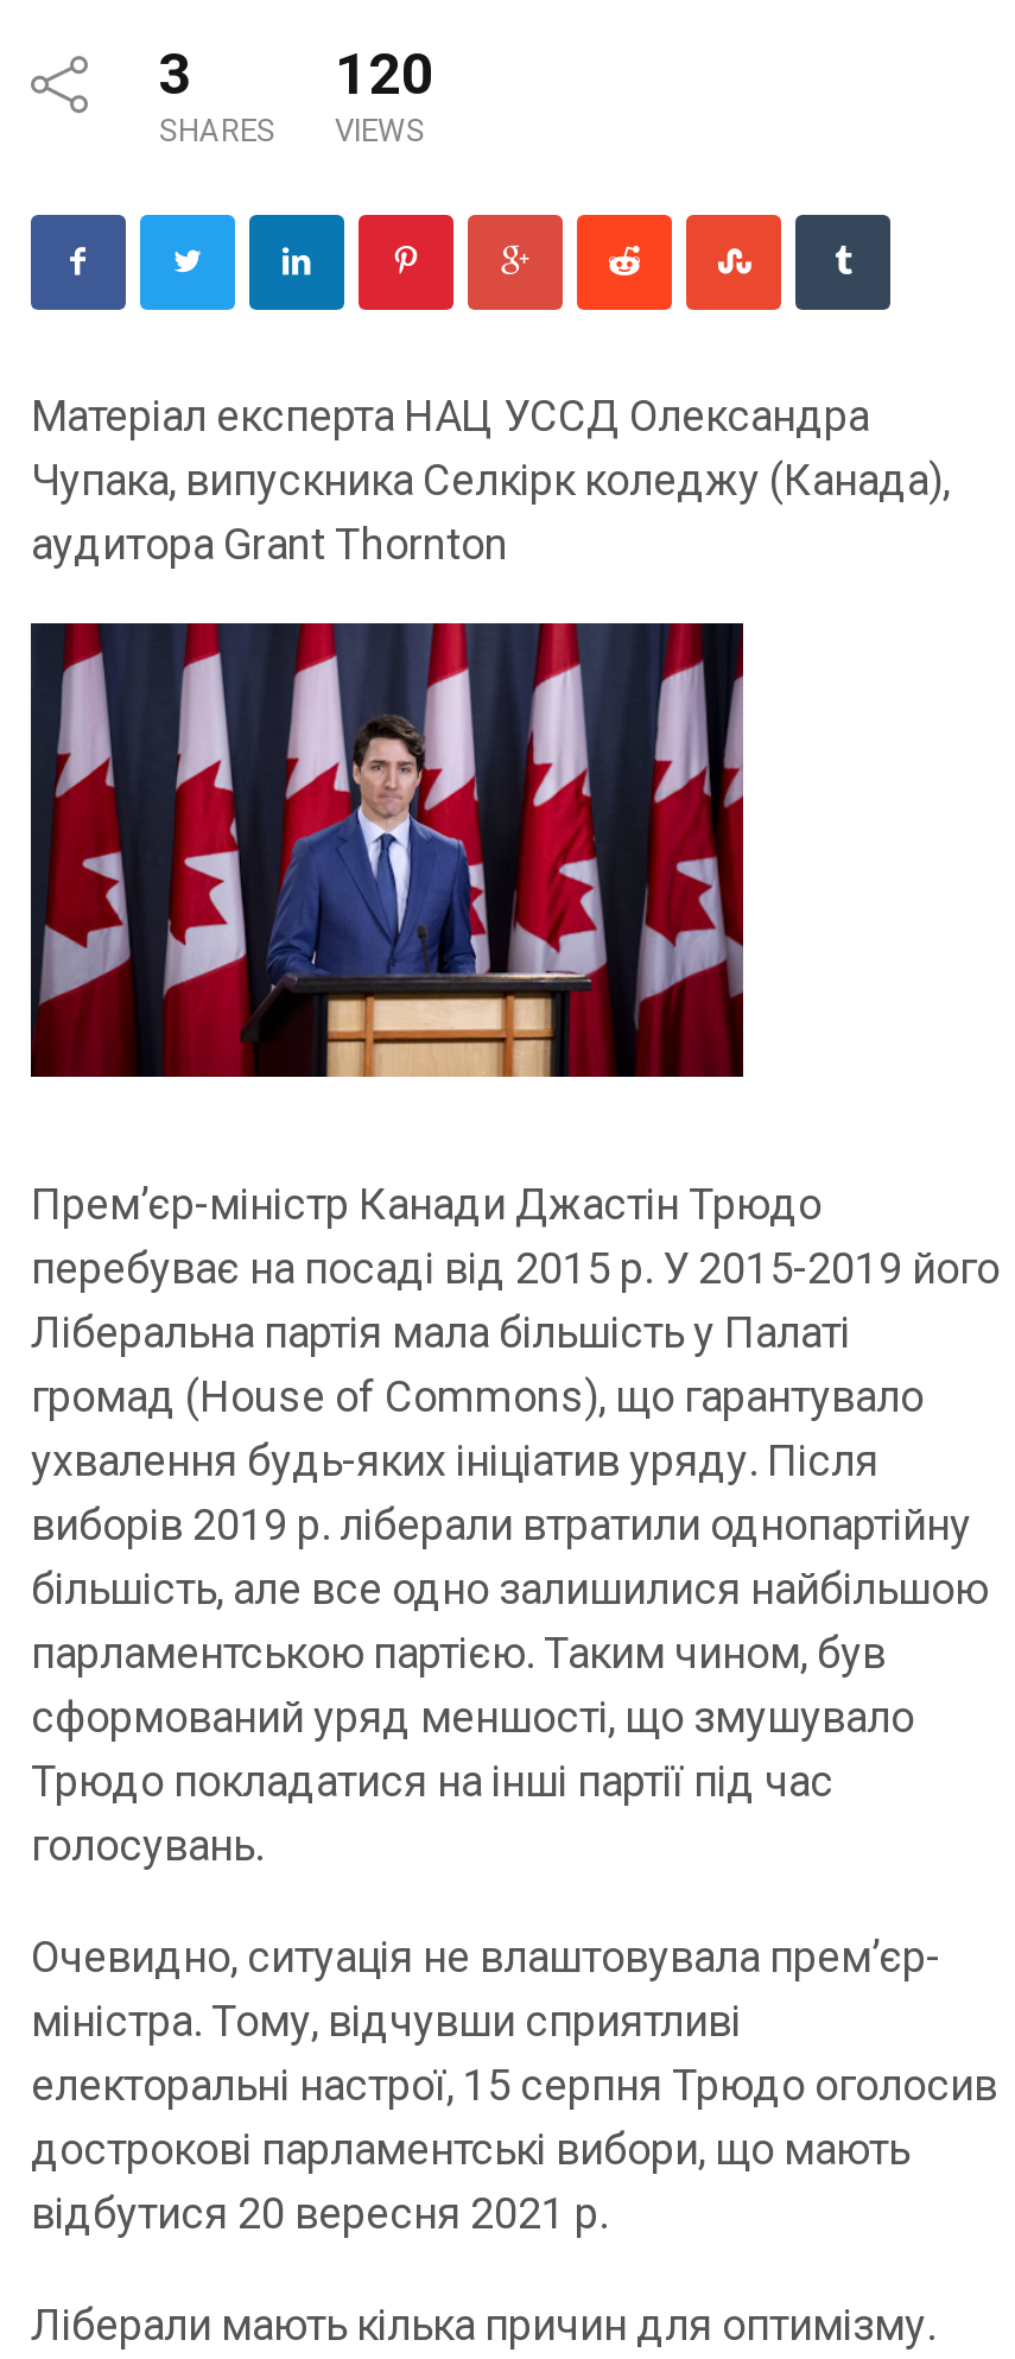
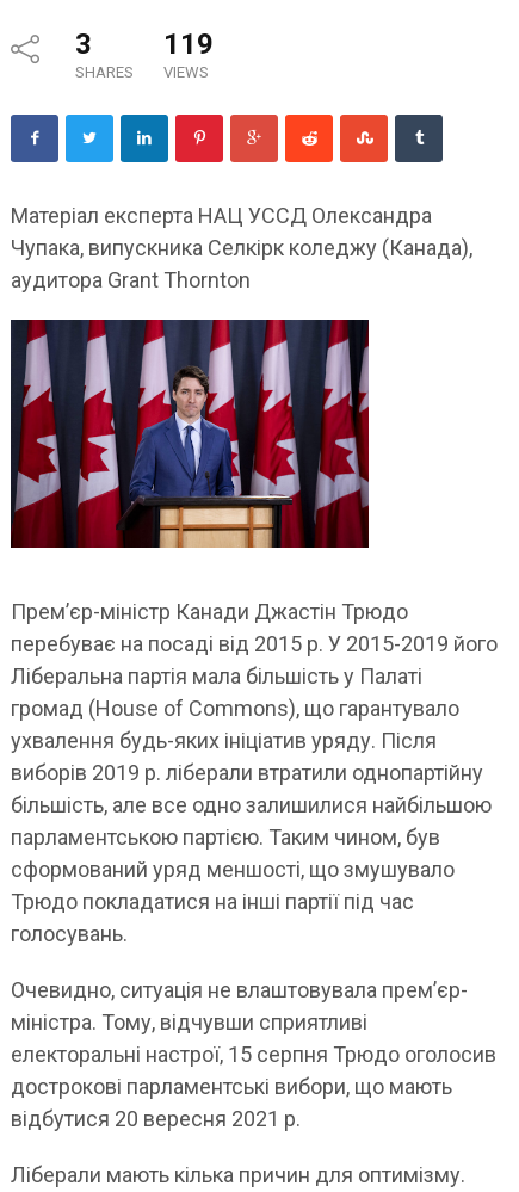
[335,41,434,108] 120 -> [163,27,214,61] 119

